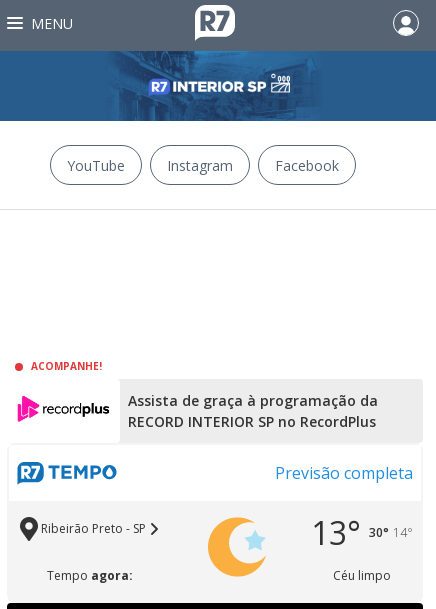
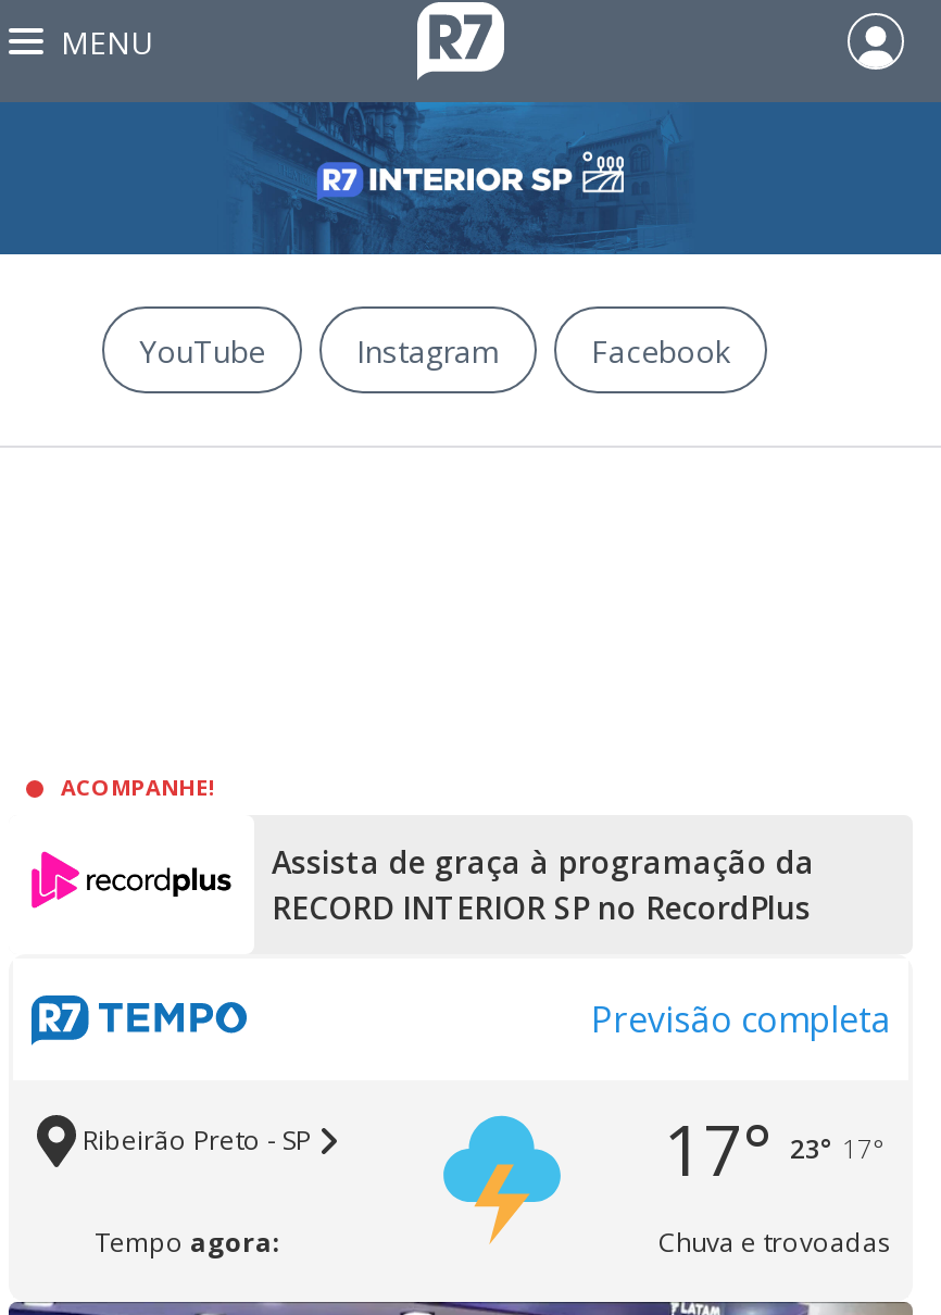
[207,516,266,578] [image] -> [441,1113,569,1245] [image]
[311,511,413,584] 13° 30° 14° | Céu limpo -> [658,1102,891,1261] 17° 23° 17° | Chuva e trovoadas

